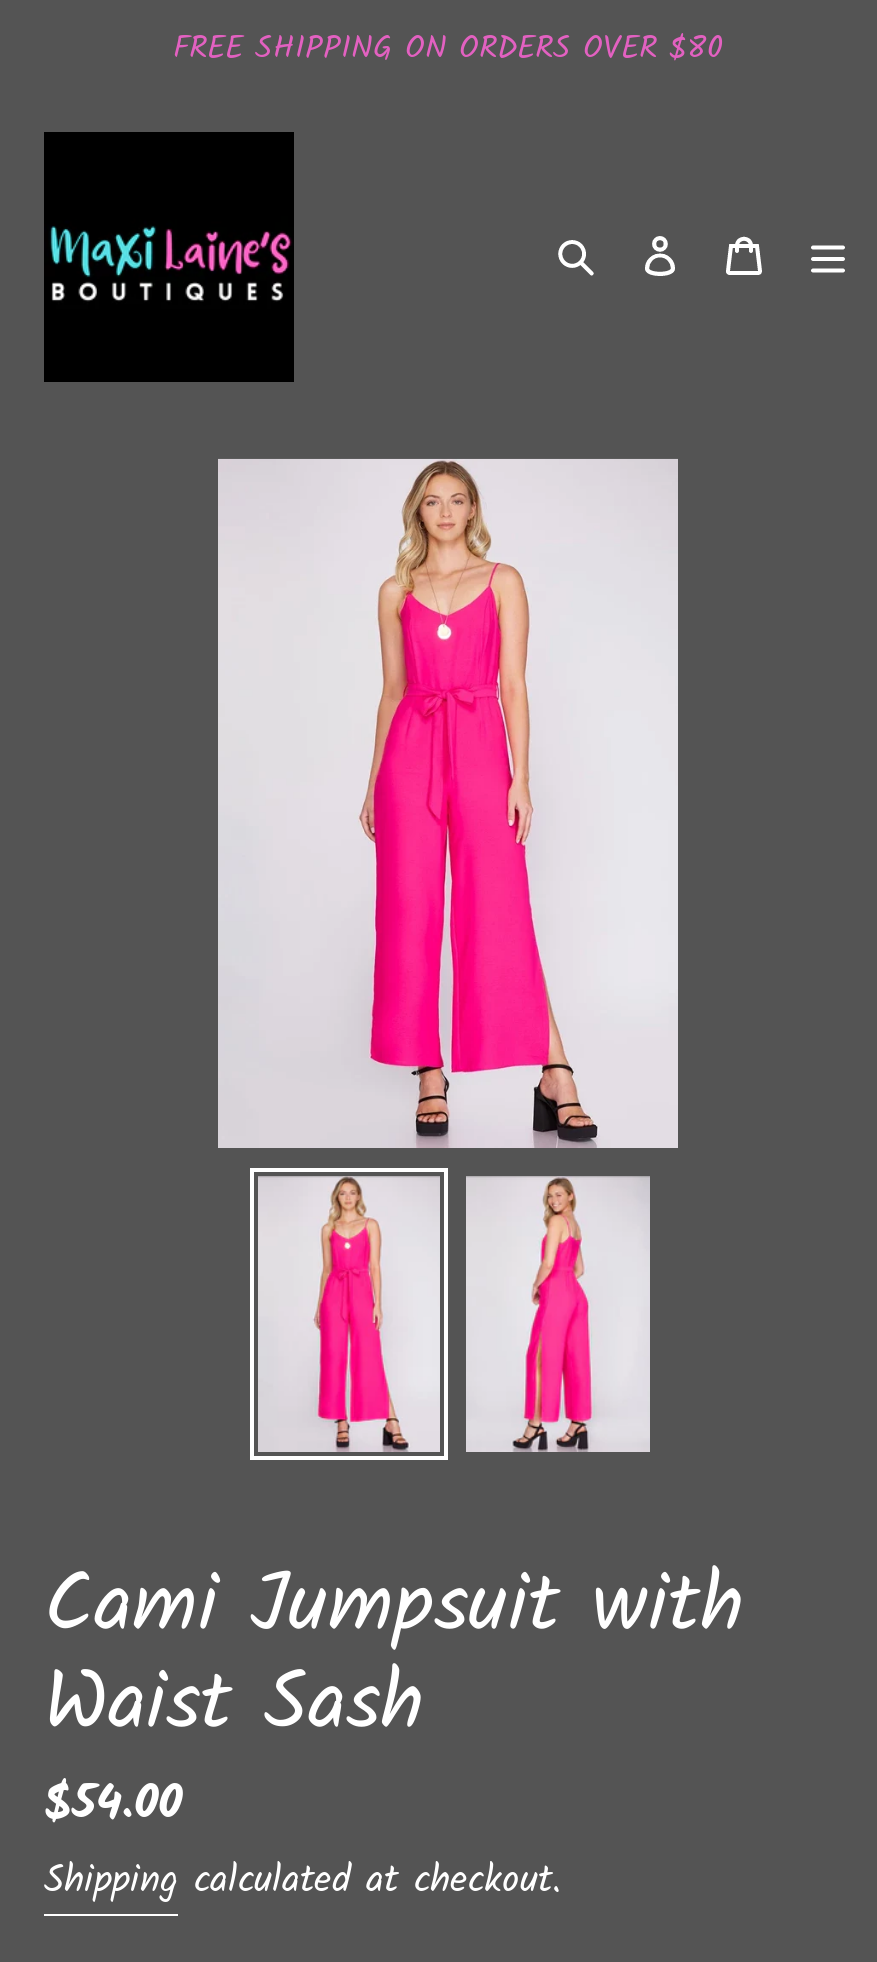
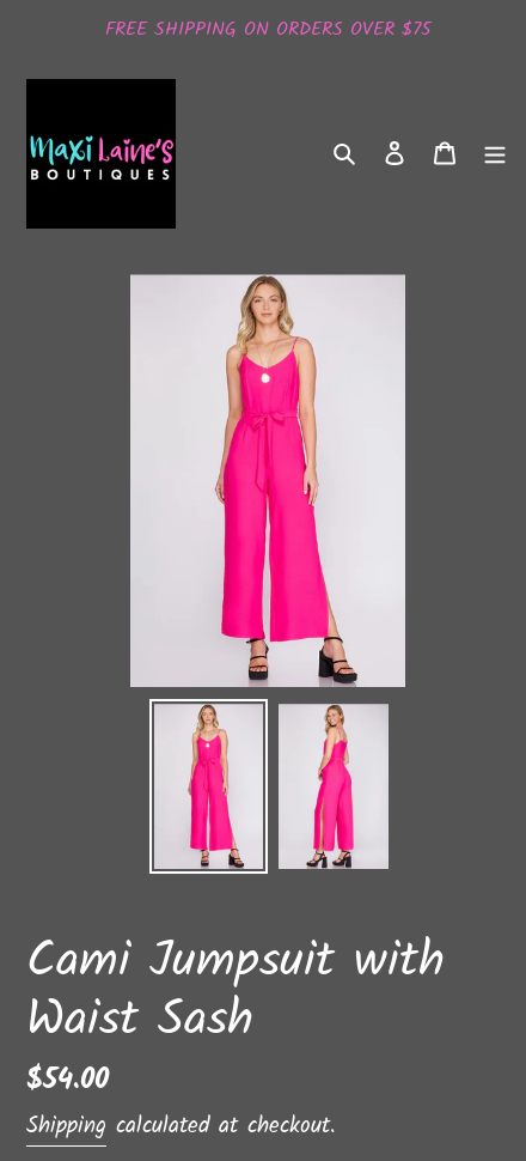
[173,24,723,74] FREE SHIPPING ON ORDERS OVER $80 -> [105,14,431,44] FREE SHIPPING ON ORDERS OVER $75

